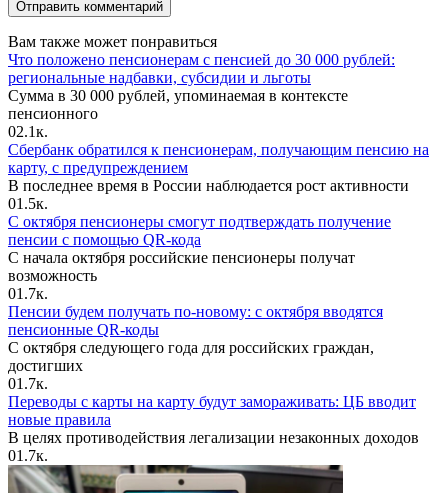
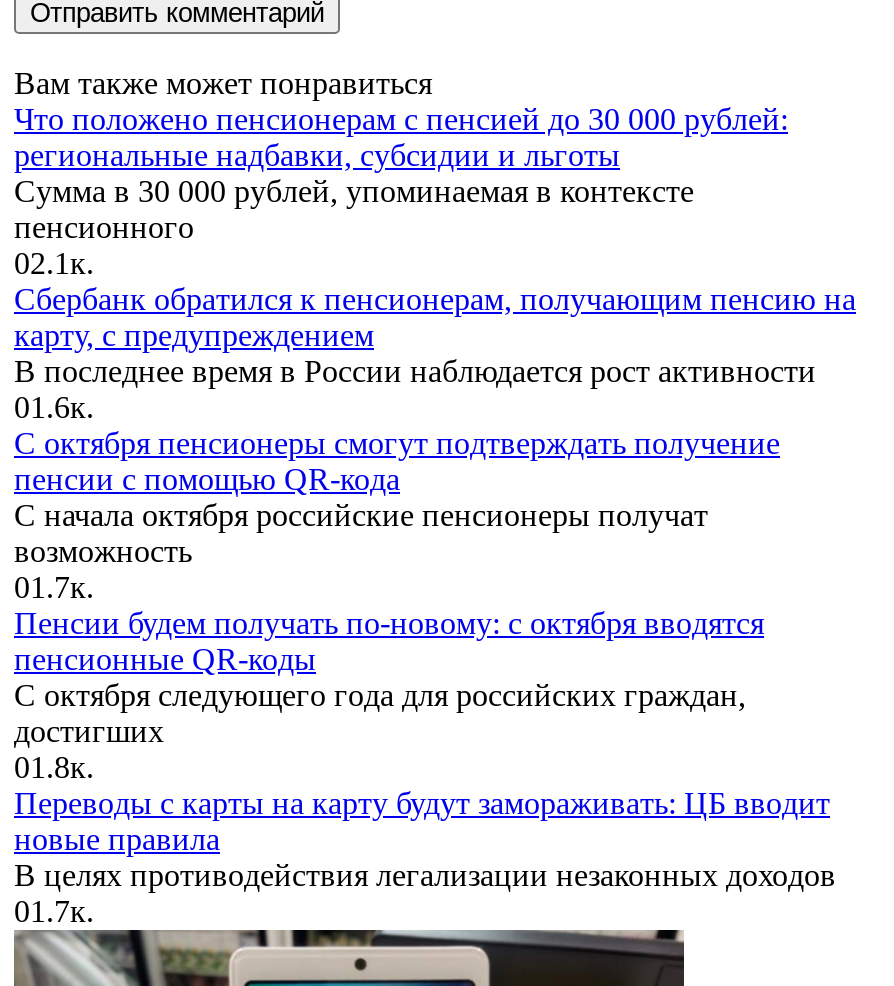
[8,195,48,212] 01.5к. -> [14,390,94,424] 01.6к.
[8,375,48,392] 01.7к. -> [14,750,94,784] 01.8к.

